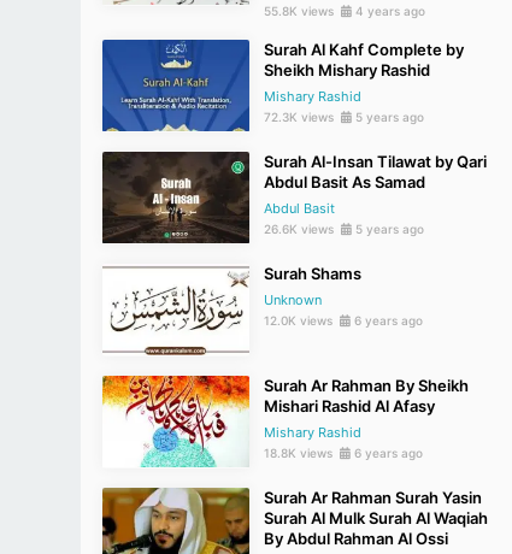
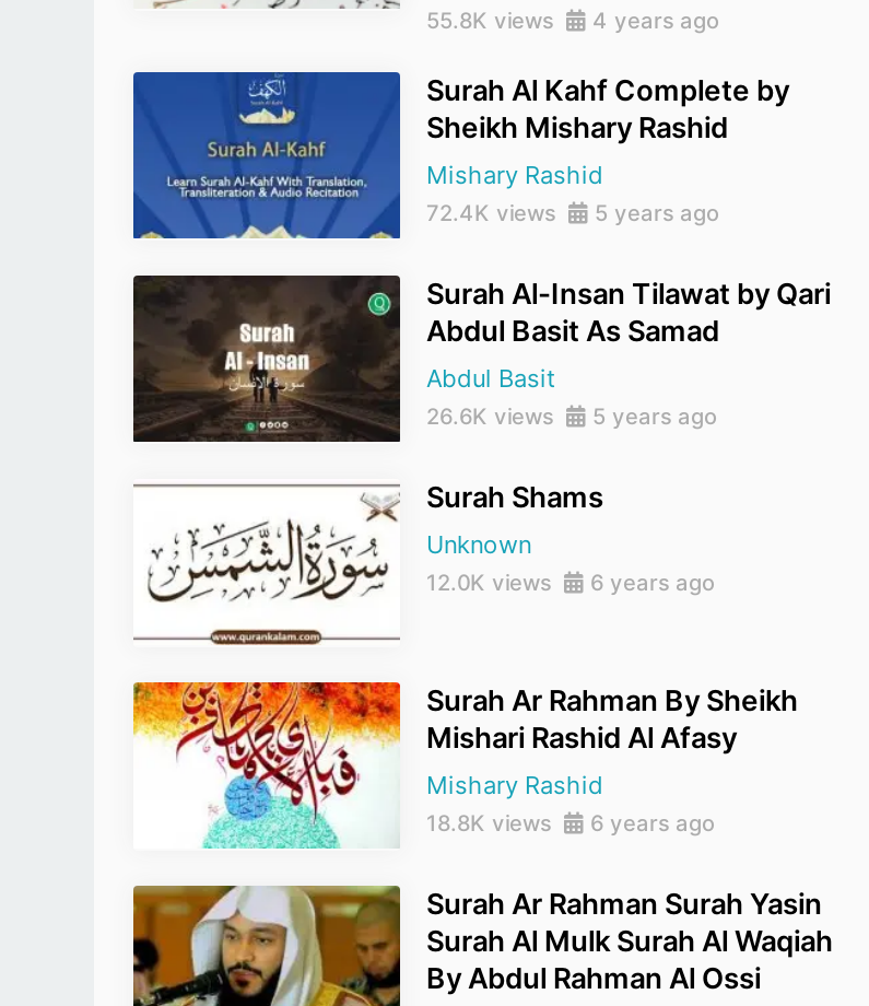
[264,110,424,124] 72.3K views 5 years ago -> [426,199,719,225] 72.4K views 5 years ago

